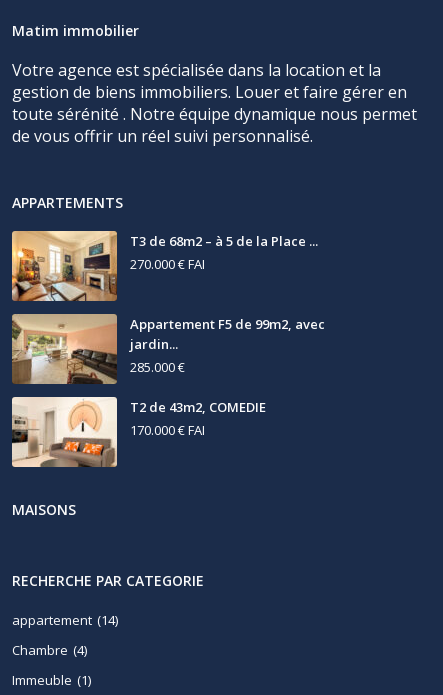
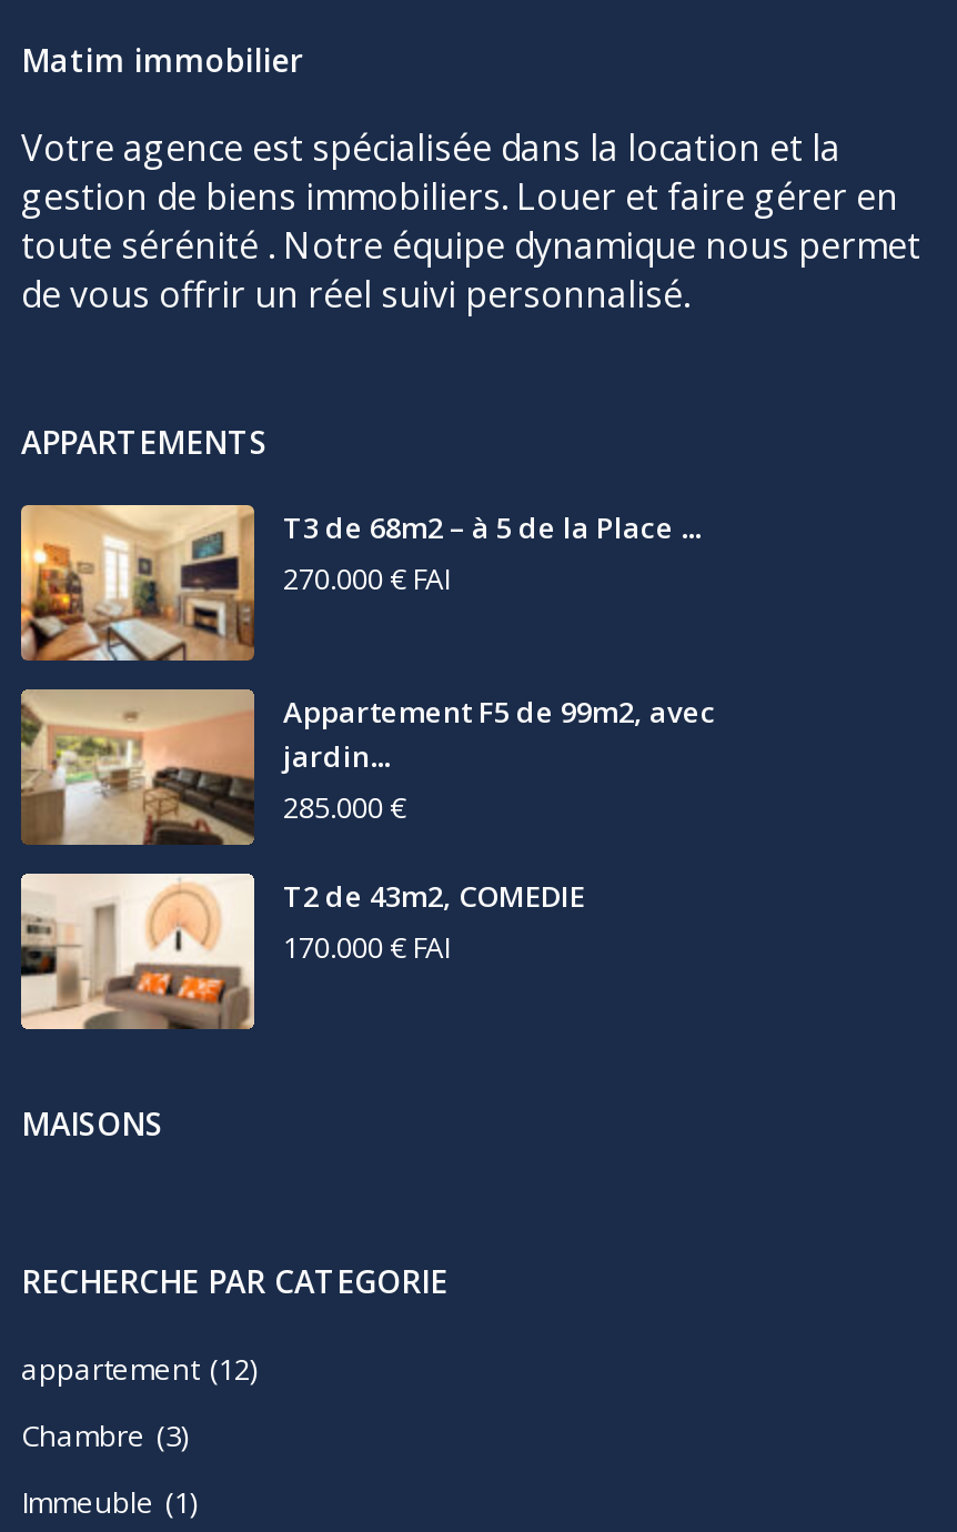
[12,611,118,629] appartement (14) -> [21,1348,256,1388] appartement (12)
[12,641,87,659] Chambre (4) -> [21,1415,188,1455] Chambre (3)

